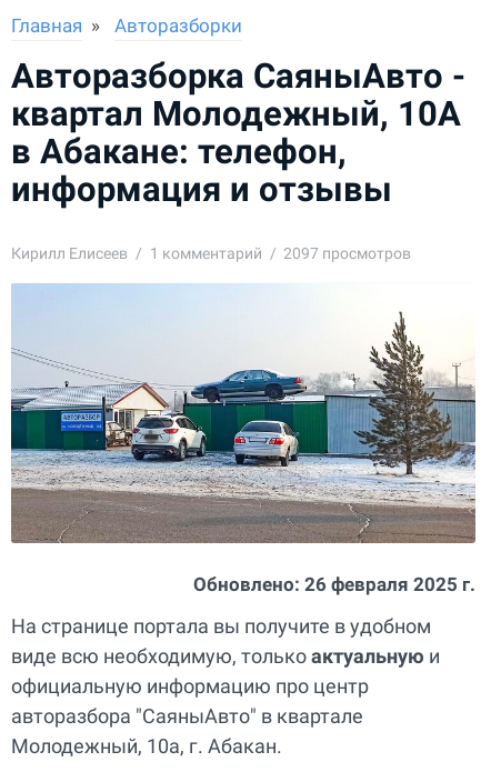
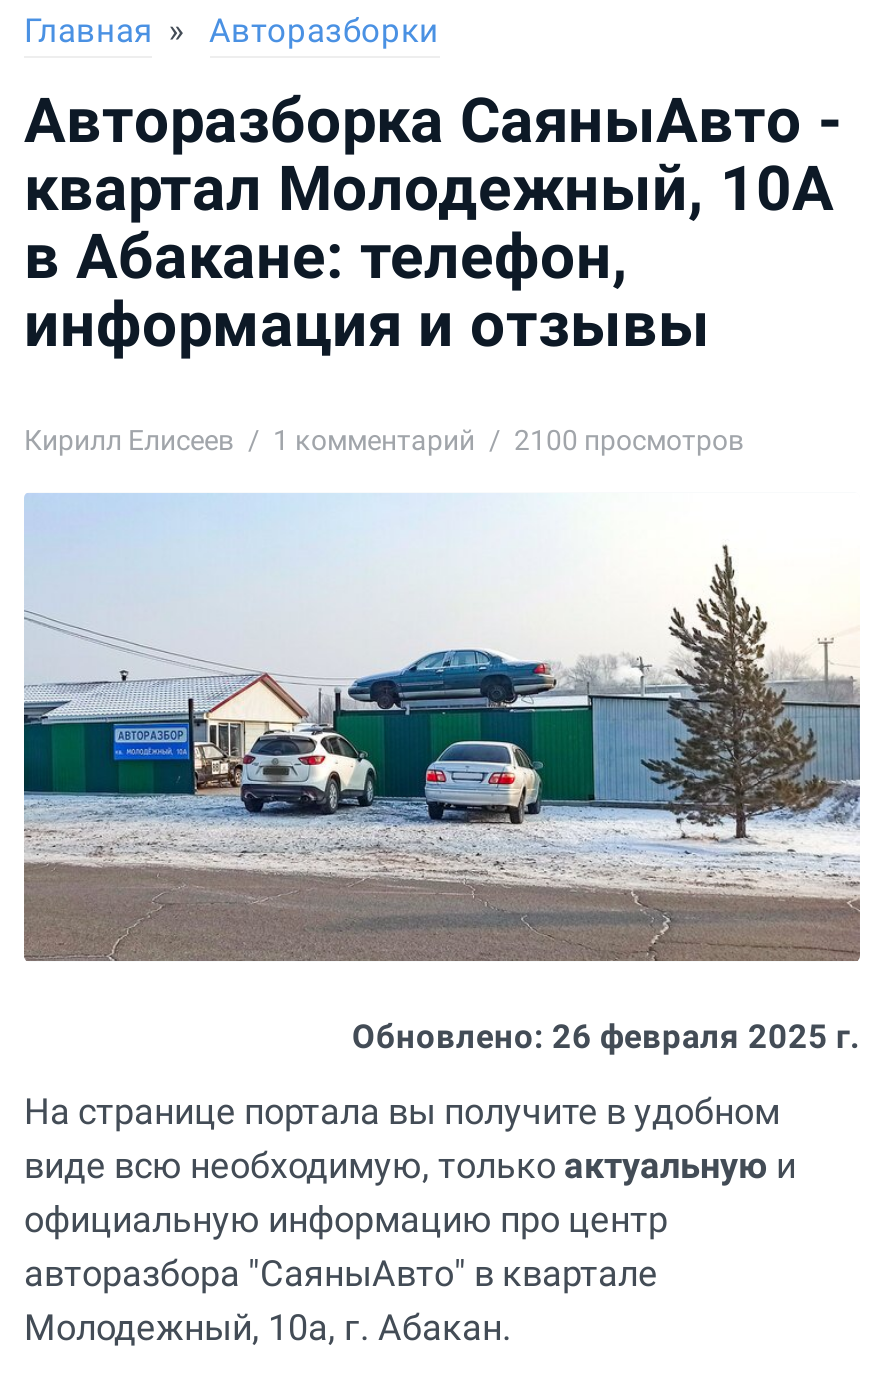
[11,244,411,262] Кирилл Елисеев 1 комментарий 2097 просмотров -> [24,424,744,456] Кирилл Елисеев 1 комментарий 2100 просмотров

